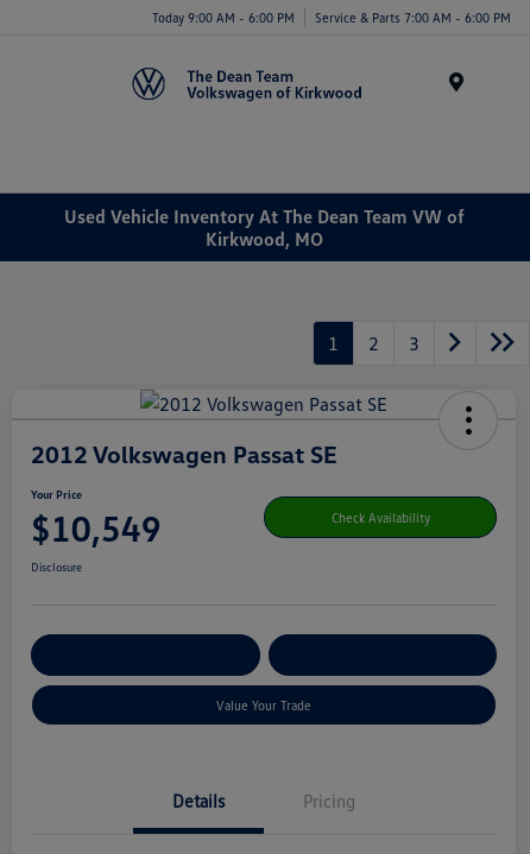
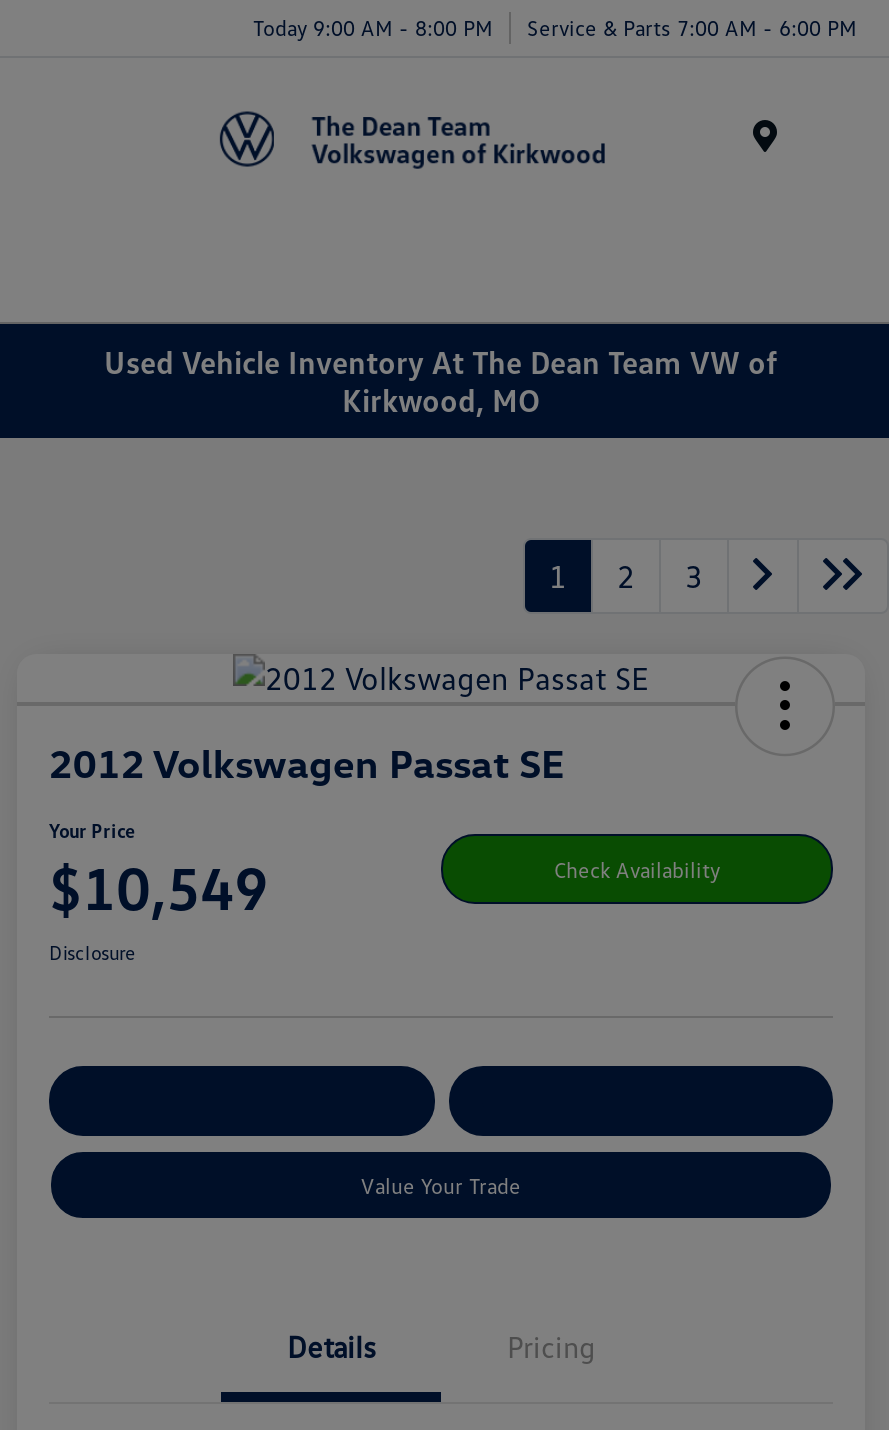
[152,9,511,24] Today 9:00 AM - 6:00 PM Service & Parts 7:00 AM - 6:00 PM -> [253,13,857,39] Today 9:00 AM - 8:00 PM Service & Parts 7:00 AM - 6:00 PM

